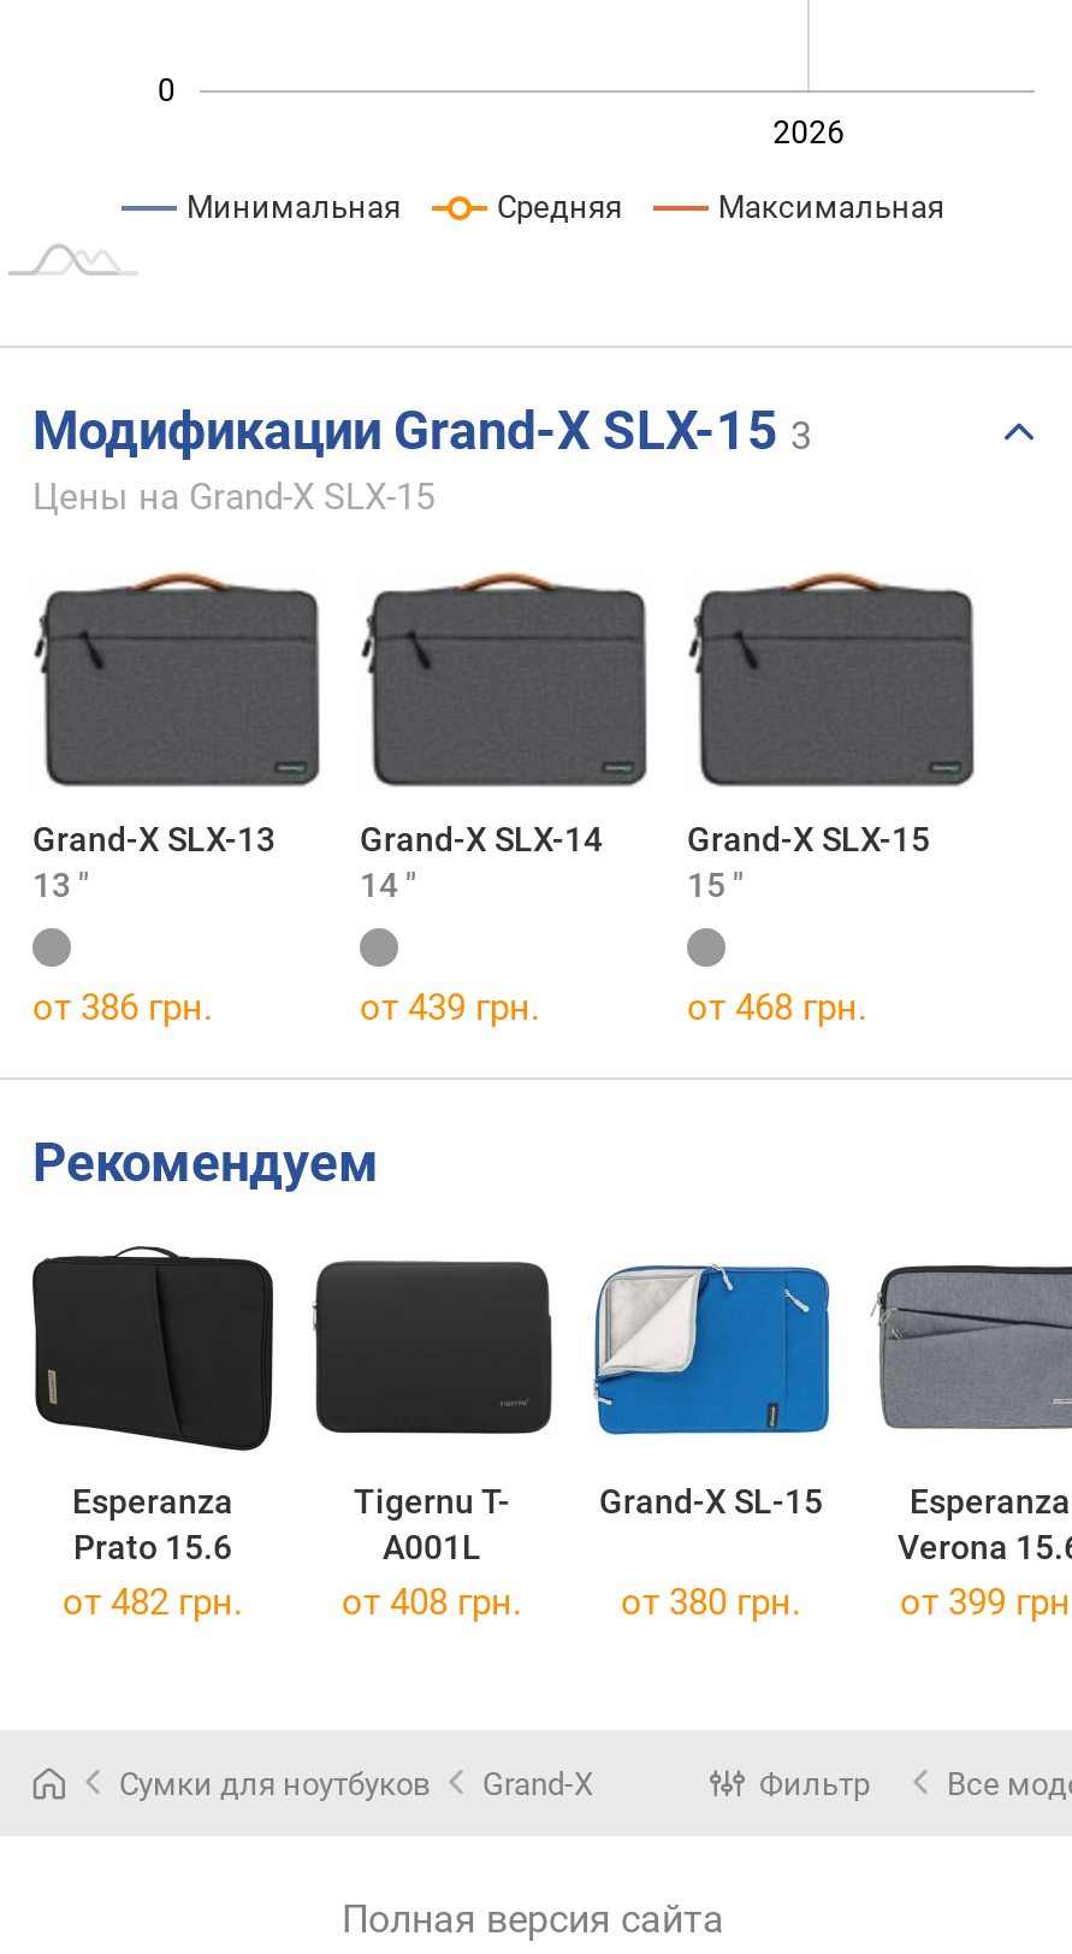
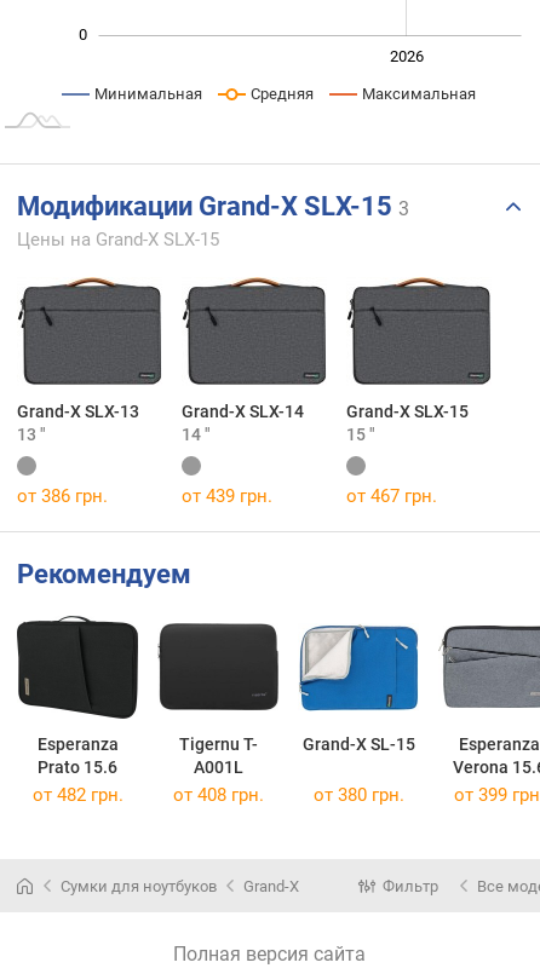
[687,986,867,1029] от 468 грн. -> [346,485,437,507] от 467 грн.

